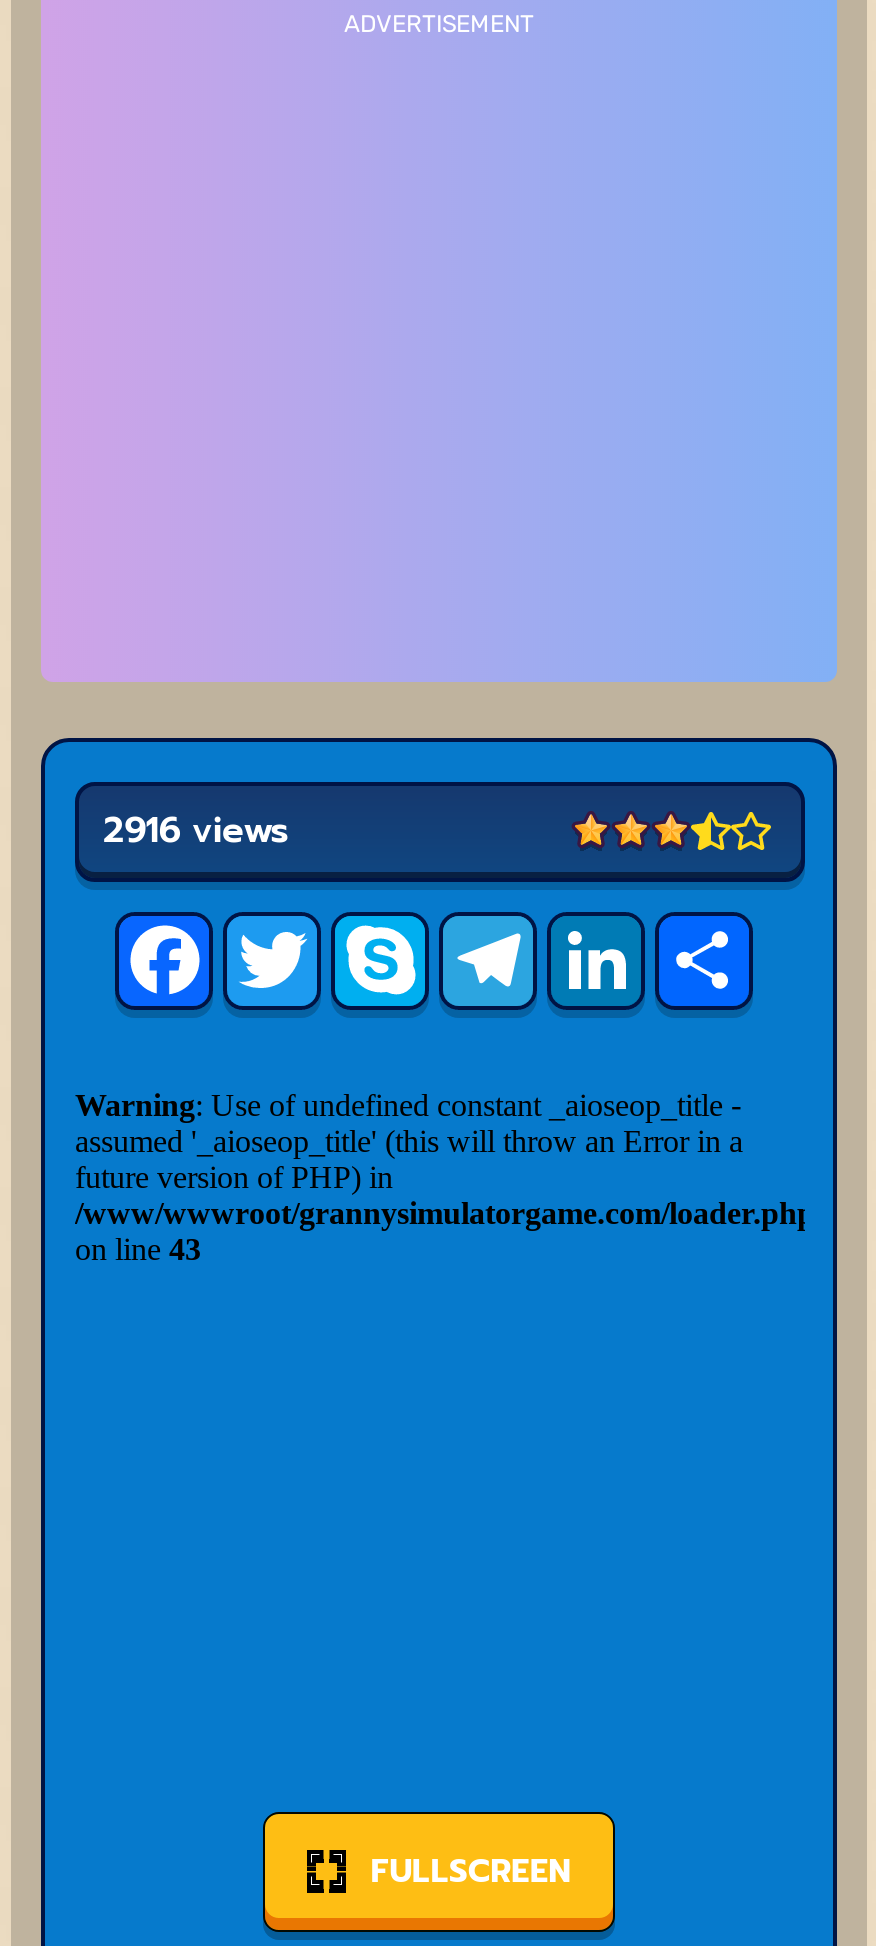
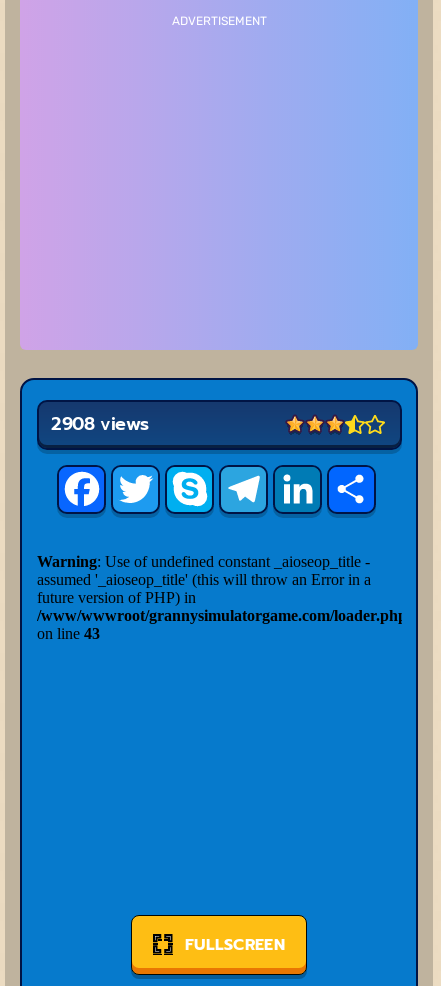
[103,802,288,858] 2916 views -> [51,410,148,438] 2908 views

